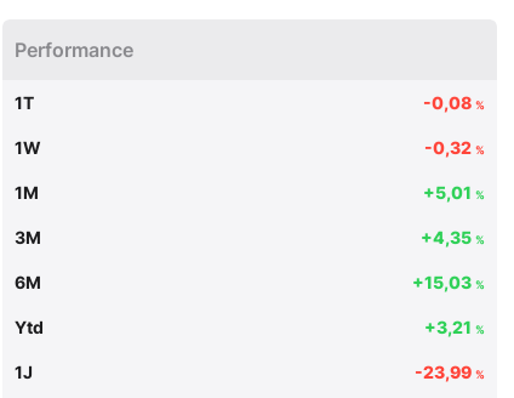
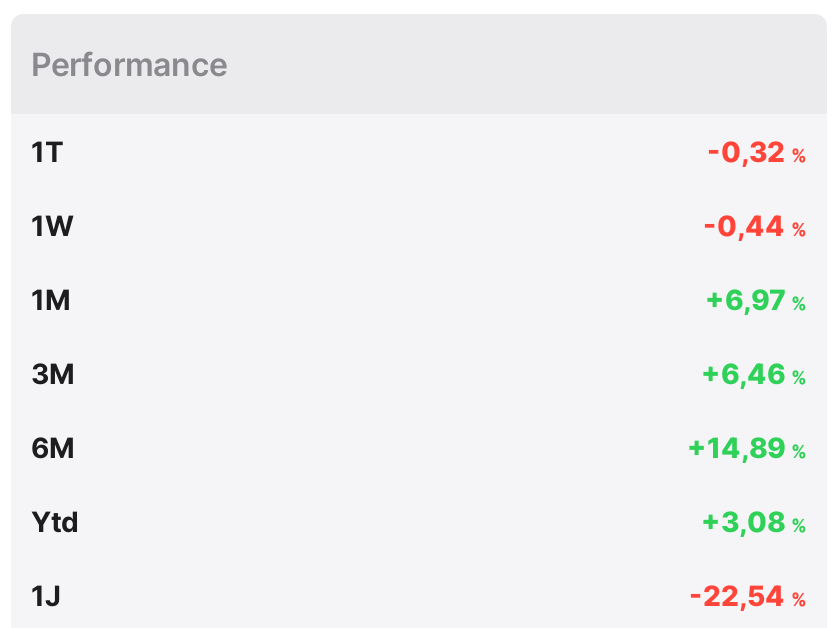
[423,92,485,113] -0,08% -> [707,134,807,168] -0,32%
[424,137,485,158] -0,32% -> [703,208,807,242] -0,44%
[423,182,485,203] +5,01% -> [705,282,807,316] +6,97%
[421,227,485,247] +4,35% -> [701,356,807,390] +6,46%
[412,272,485,292] +15,03% -> [687,430,807,464] +14,89%
[424,317,485,337] +3,21% -> [701,504,807,538] +3,08%
[415,361,485,382] -23,99% -> [689,578,807,612] -22,54%

